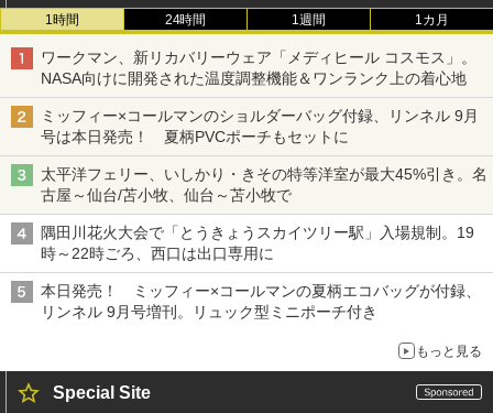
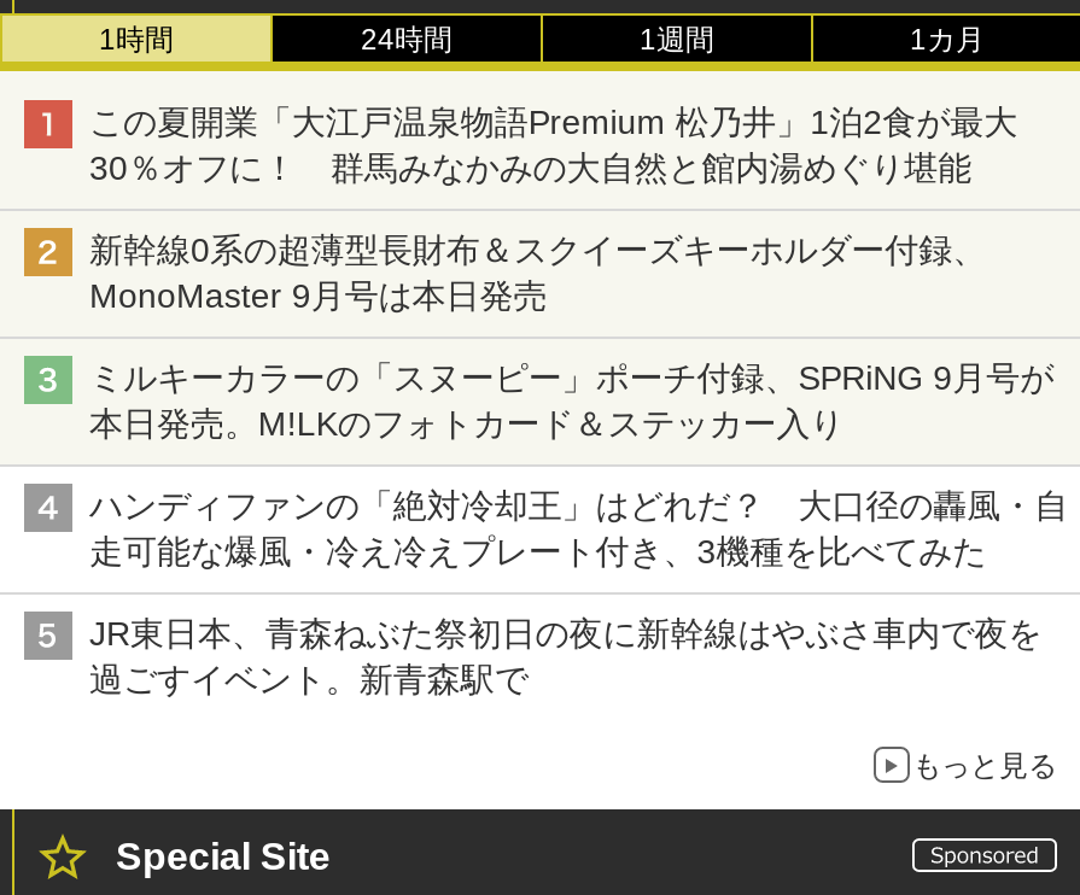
[41,48,476,87] ワークマン、新リカバリーウェア「メディヒール コスモス」。 | NASA向けに開発された温度調整機能＆ワンランク上の着心地 -> [89,102,1017,186] この夏開業「大江戸温泉物語Premium 松乃井」1泊2食が最大 | 30％オフに！ 群馬みなかみの大自然と館内湯めぐり堪能
[41,106,478,145] ミッフィー×コールマンのショルダーバッグ付録、リンネル 9月 | 号は本日発売！ 夏柄PVCポーチもセットに -> [89,229,986,314] 新幹線0系の超薄型長財布＆スクイーズキーホルダー付録、 | MonoMaster 9月号は本日発売
[41,165,487,203] 太平洋フェリー、いしかり・きその特等洋室が最大45%引き。名 | 古屋～仙台/苫小牧、仙台～苫小牧で -> [89,357,1053,442] ミルキーカラーの「スヌーピー」ポーチ付録、SPRiNG 9月号が | 本日発売。M!LKのフォトカード＆ステッカー入り
[41,223,474,262] 隅田川花火大会で「とうきょうスカイツリー駅」入場規制。19 | 時～22時ごろ、西口は出口専用に -> [89,485,1068,570] ハンディファンの「絶対冷却王」はどれだ？ 大口径の轟風・自 | 走可能な爆風・冷え冷えプレート付き、3機種を比べてみた
[41,282,480,320] 本日発売！ ミッフィー×コールマンの夏柄エコバッグが付録、 | リンネル 9月号増刊。リュック型ミニポーチ付き -> [89,613,1042,697] JR東日本、青森ねぶた祭初日の夜に新幹線はやぶさ車内で夜を | 過ごすイベント。新青森駅で

